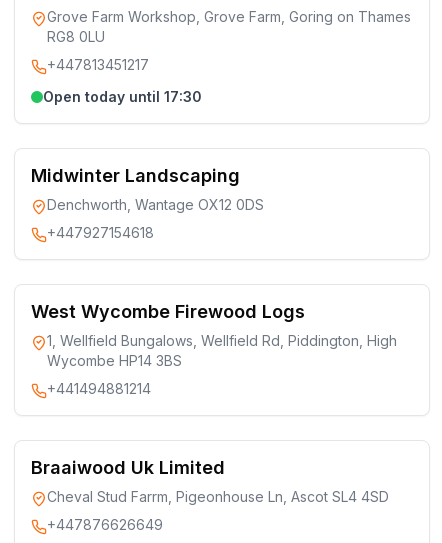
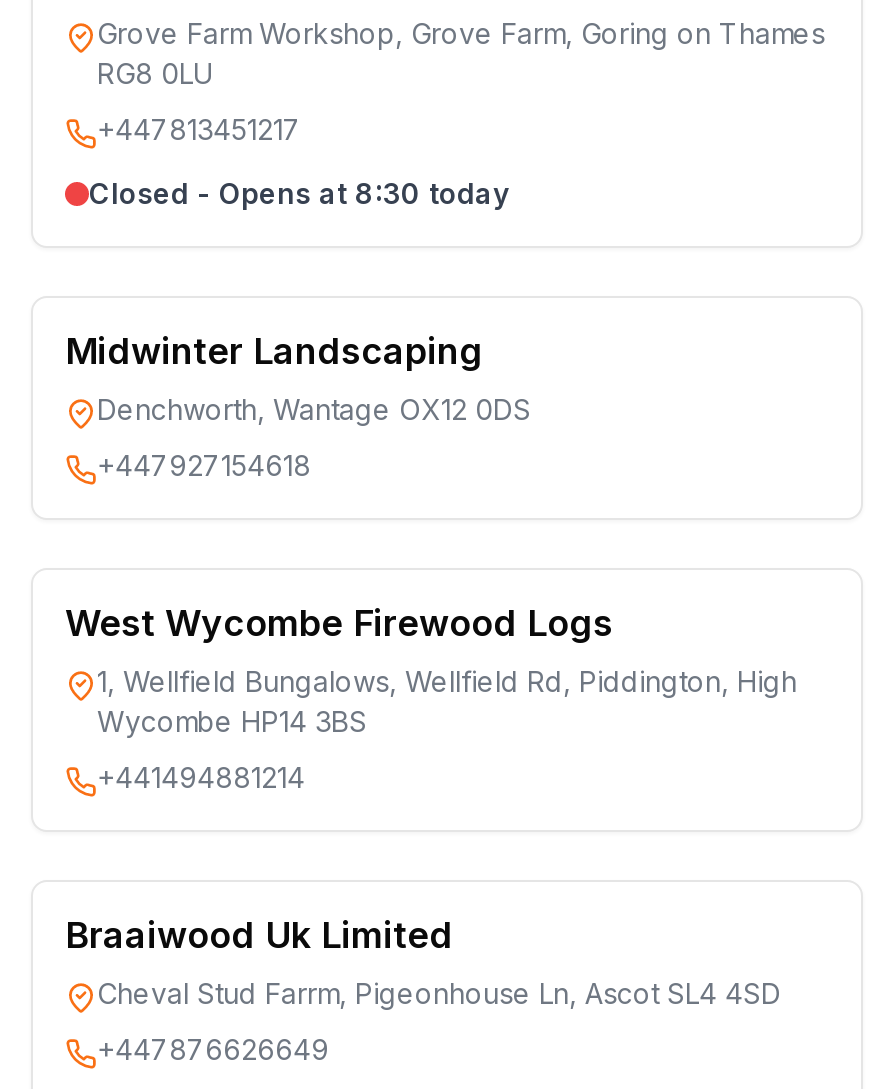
[43,88,202,105] Open today until 17:30 -> [89,176,509,210] Closed - Opens at 8:30 today

